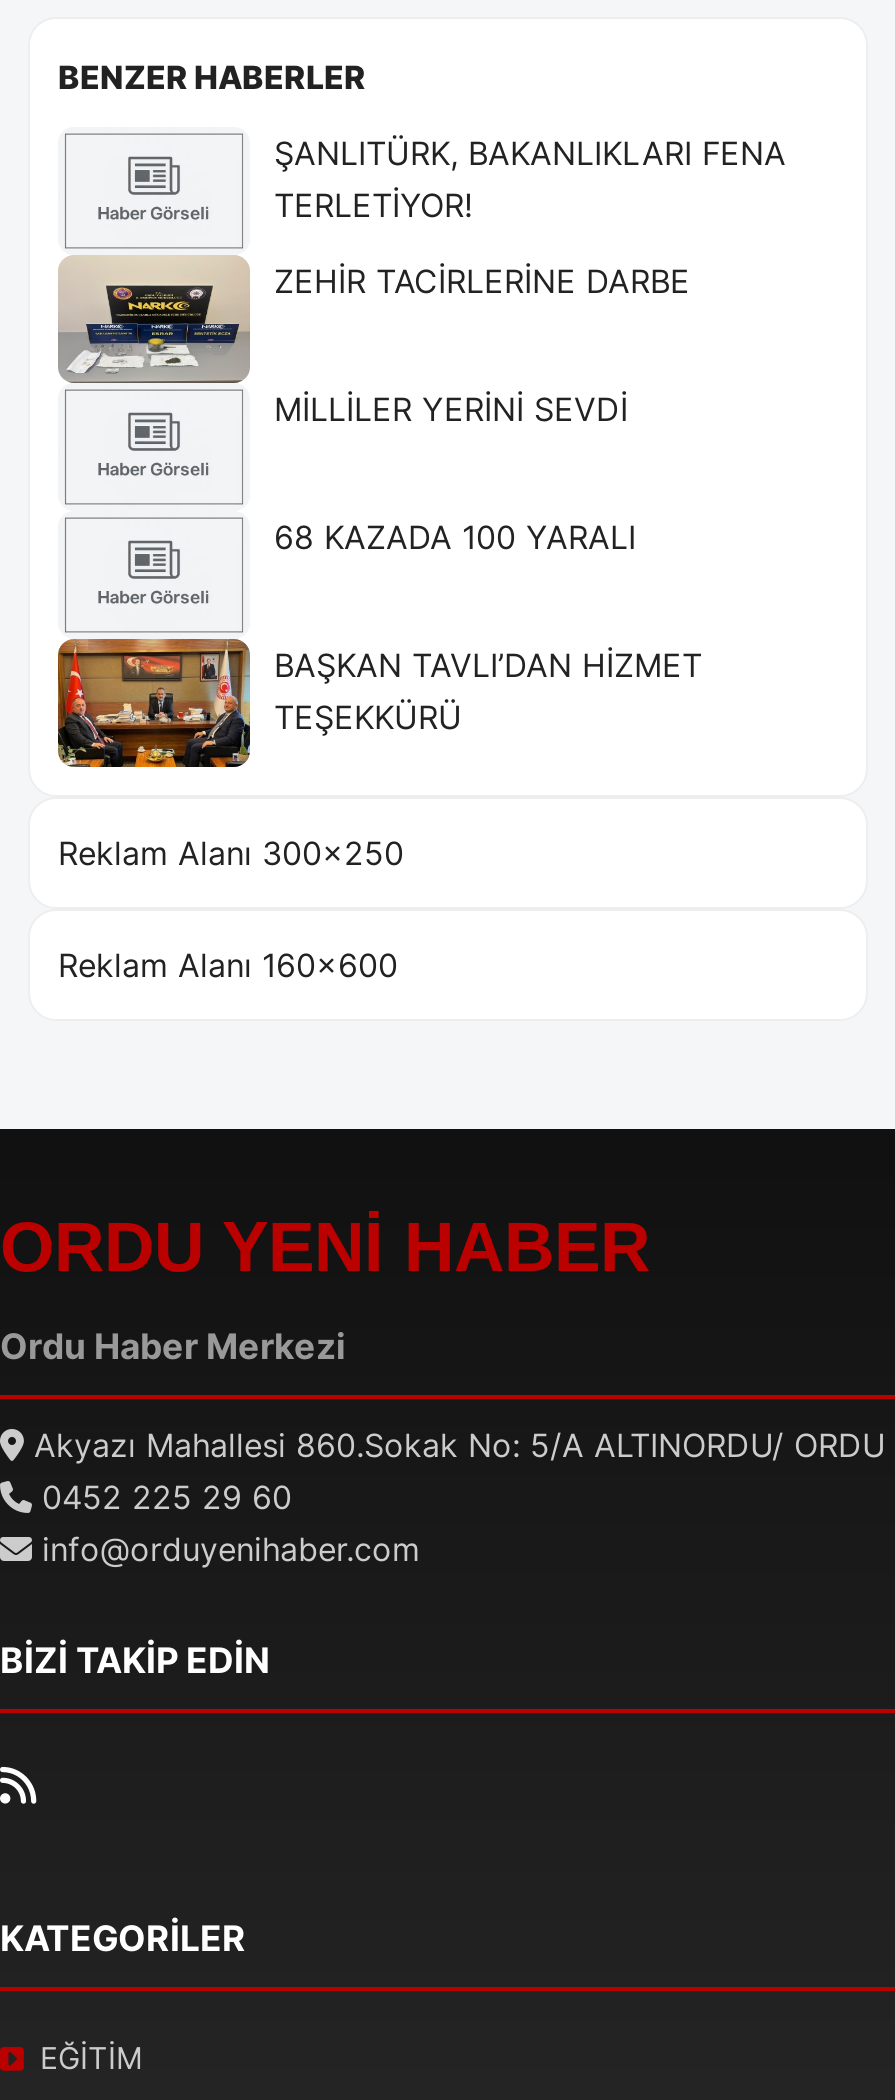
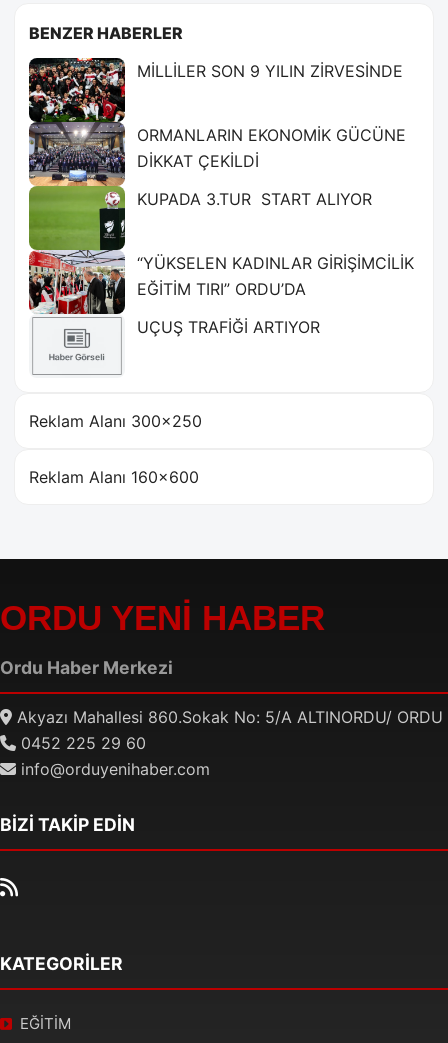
[56,127,786,769] [image] | ŞANLITÜRK, BAKANLIKLARI FENA | TERLETİYOR! -> [28,57,403,378] [image] | MİLLİLER SON 9 YILIN ZİRVESİNDE
[274,261,690,301] ZEHİR TACİRLERİNE DARBE -> [137,125,406,171] ORMANLARIN EKONOMİK GÜCÜNE | DİKKAT ÇEKİLDİ
[274,389,628,429] MİLLİLER YERİNİ SEVDİ -> [137,189,377,209] KUPADA 3.TUR START ALIYOR
[274,517,636,557] 68 KAZADA 100 YARALI -> [137,253,414,299] “YÜKSELEN KADINLAR GİRİŞİMCİLİK | EĞİTİM TIRI” ORDU’DA
[274,645,702,737] BAŞKAN TAVLI’DAN HİZMET | TEŞEKKÜRÜ -> [137,317,320,337] UÇUŞ TRAFİĞİ ARTIYOR

